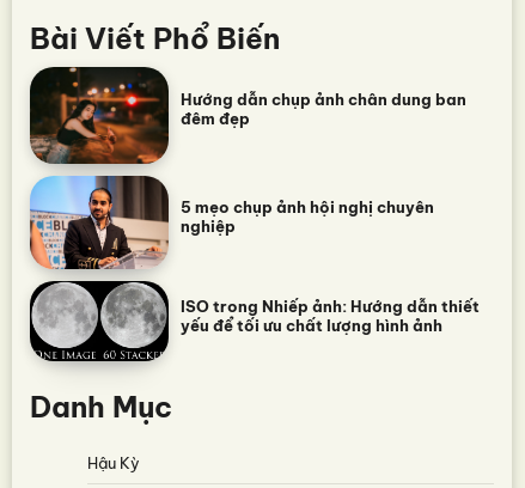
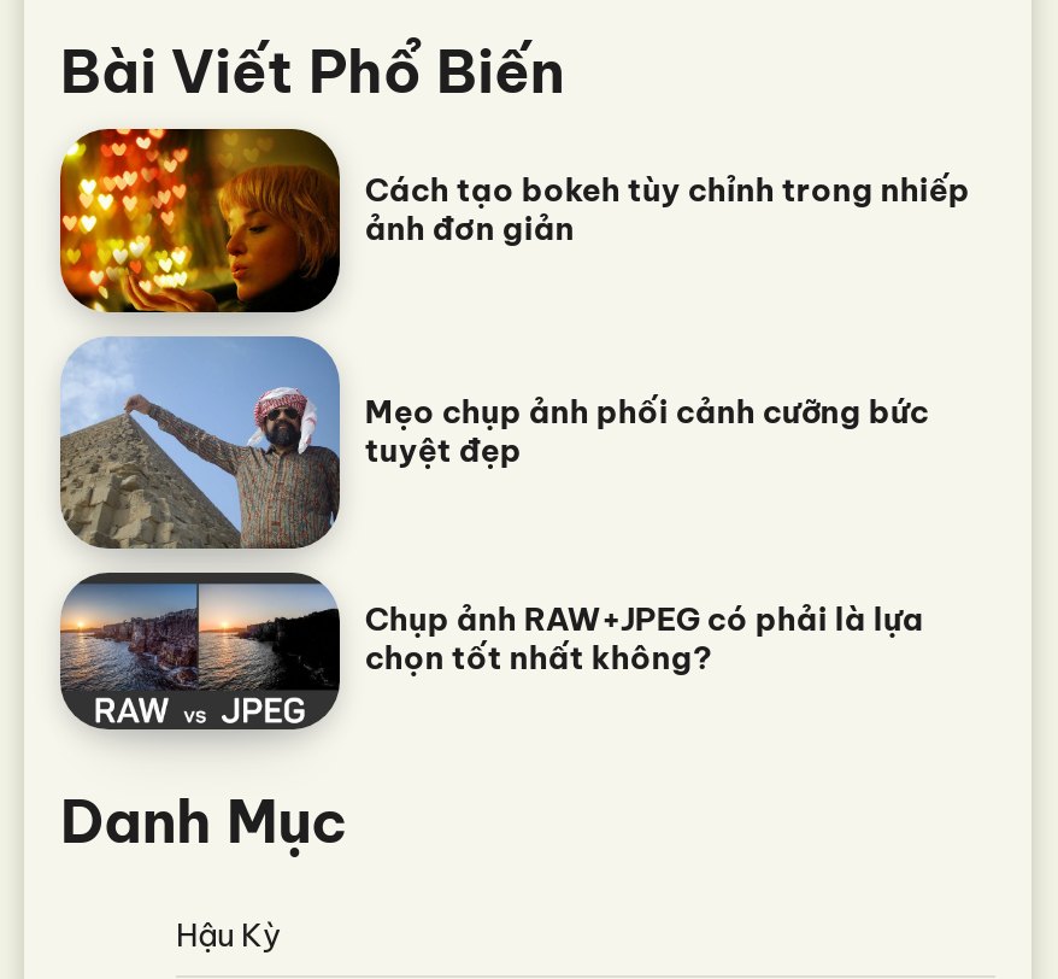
[29,66,467,272] [image] | Hướng dẫn chụp ảnh chân dung ban | đêm đẹp -> [58,125,970,550] [image] | Cách tạo bokeh tùy chỉnh trong nhiếp | ảnh đơn giản
[181,197,435,236] 5 mẹo chụp ảnh hội nghị chuyên | nghiệp -> [365,391,929,469] Mẹo chụp ảnh phối cảnh cưỡng bức | tuyệt đẹp
[29,280,480,360] [image] | ISO trong Nhiếp ảnh: Hướng dẫn thiết | yếu để tối ưu chất lượng hình ảnh -> [60,567,924,728] [image] | Chụp ảnh RAW+JPEG có phải là lựa | chọn tốt nhất không?

